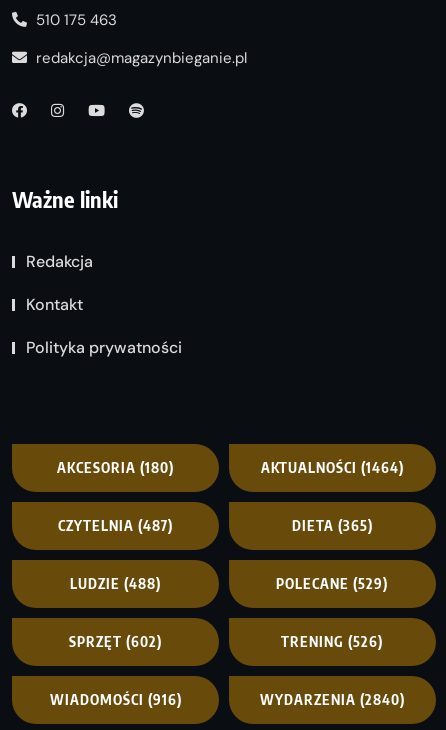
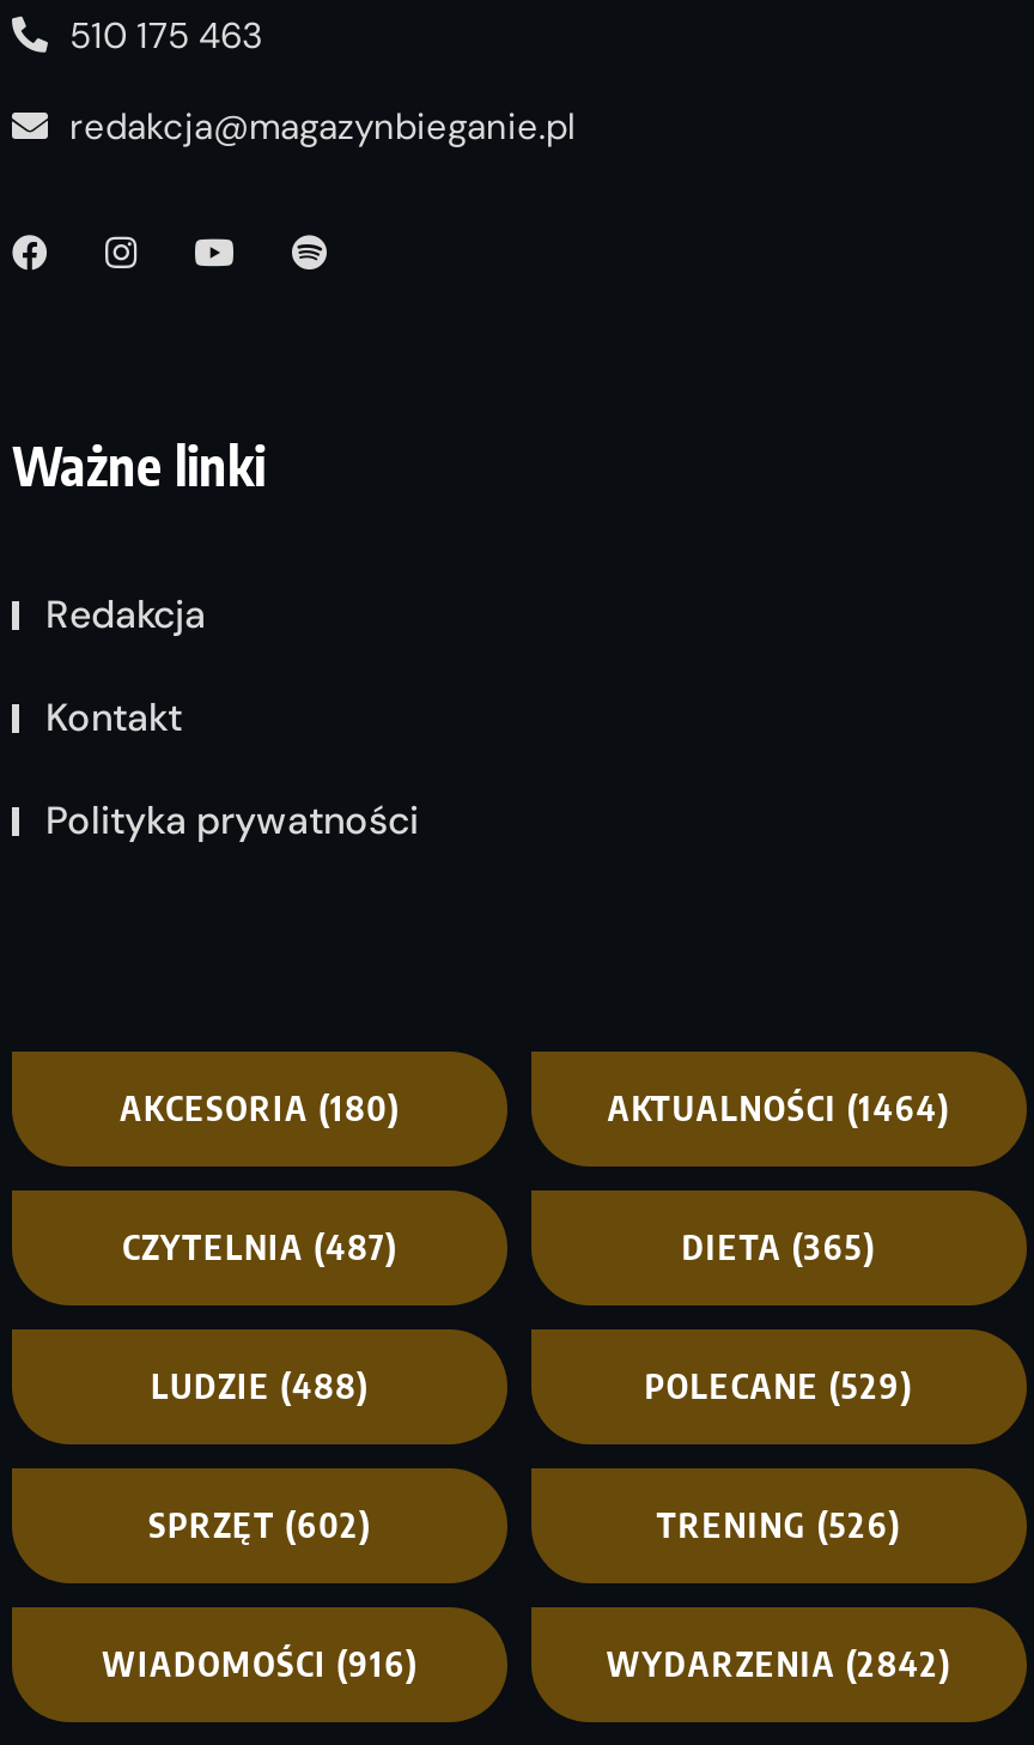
[260,691,405,708] WYDARZENIA (2840) -> [607,1643,951,1684] WYDARZENIA (2842)

